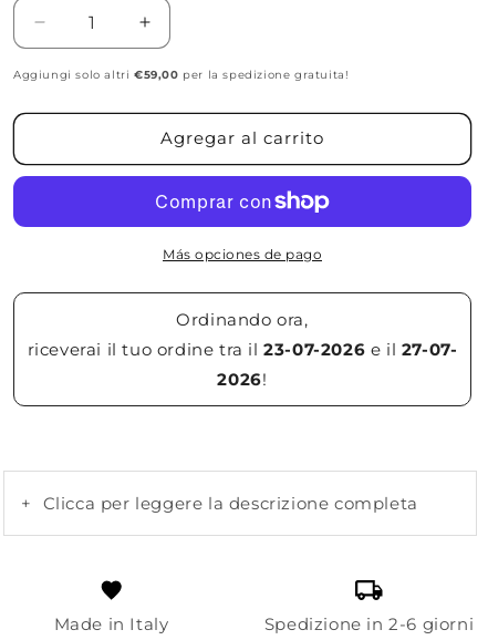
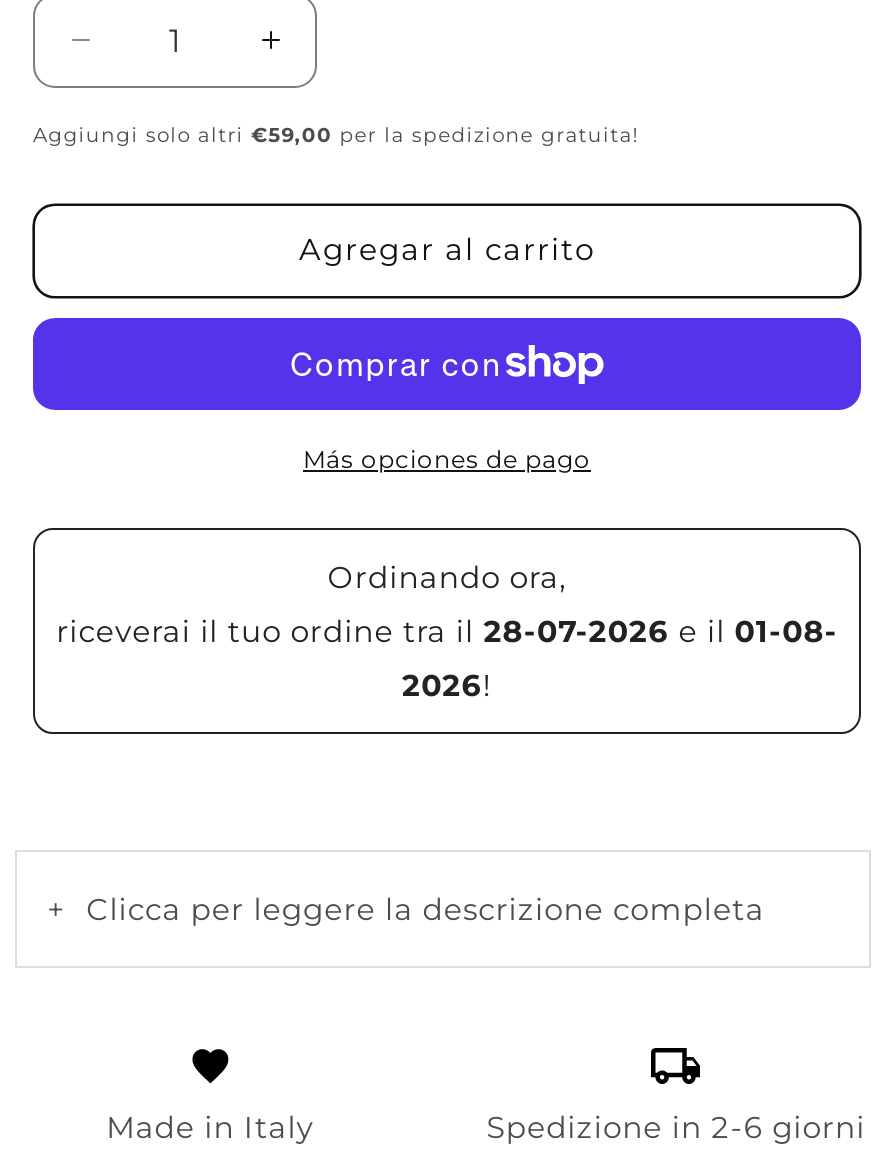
[27,338,457,359] riceverai il tuo ordine tra il 23-07-2026 e il 27-07- -> [56,611,838,649] riceverai il tuo ordine tra il 28-07-2026 e il 01-08-

